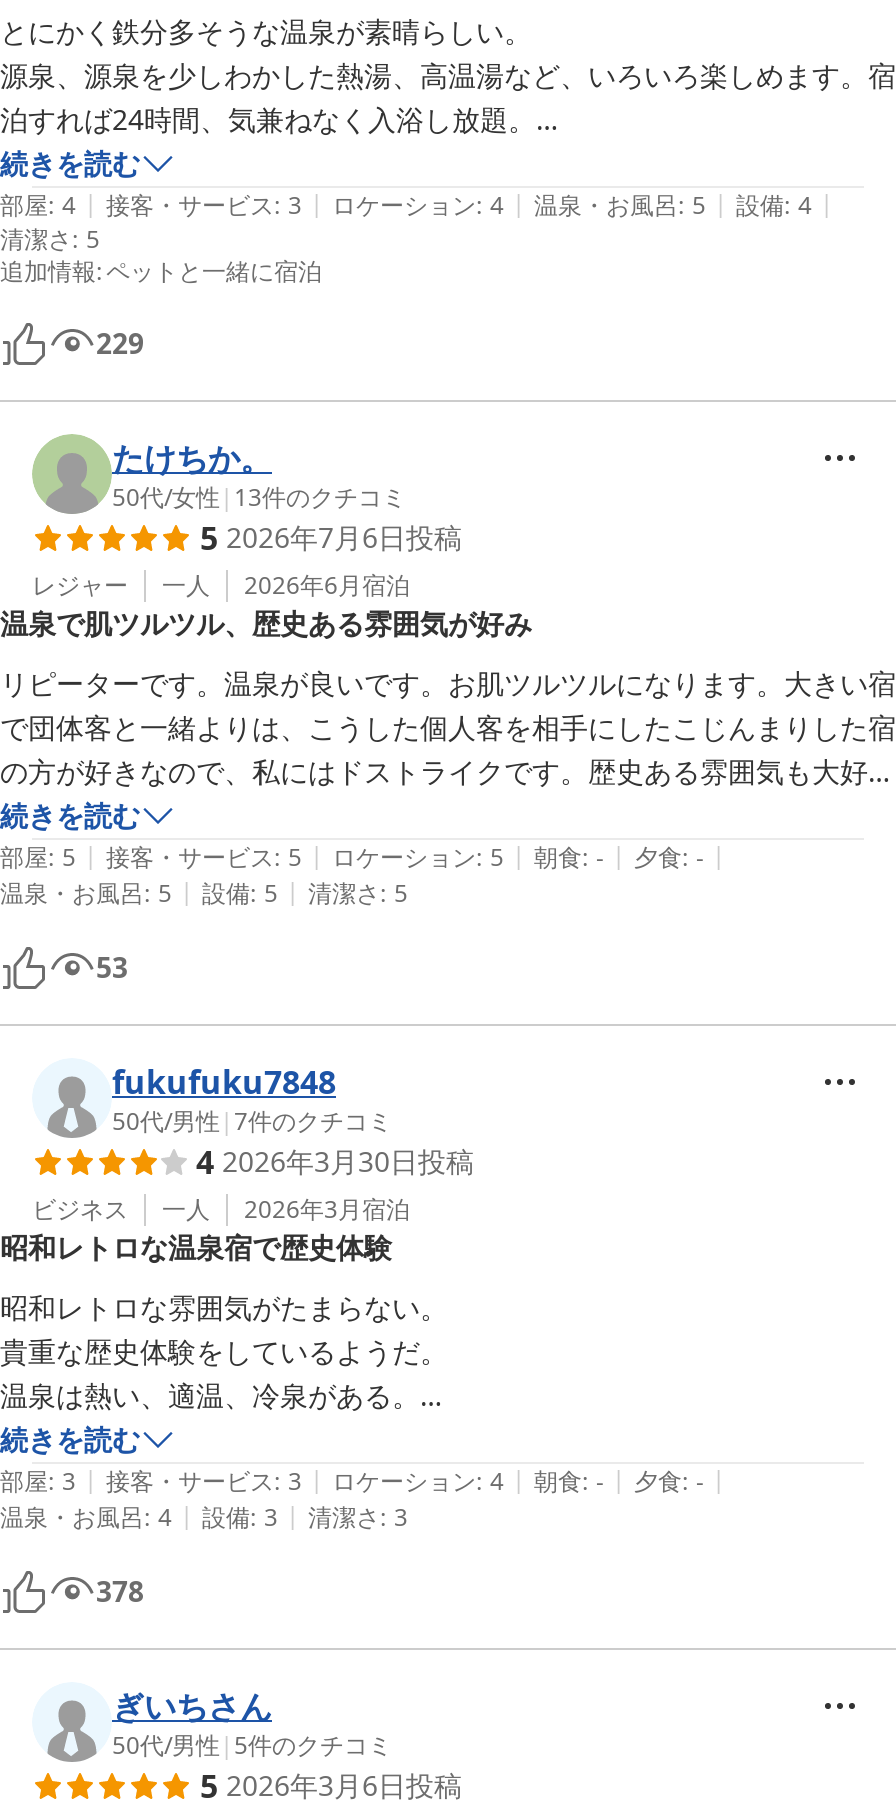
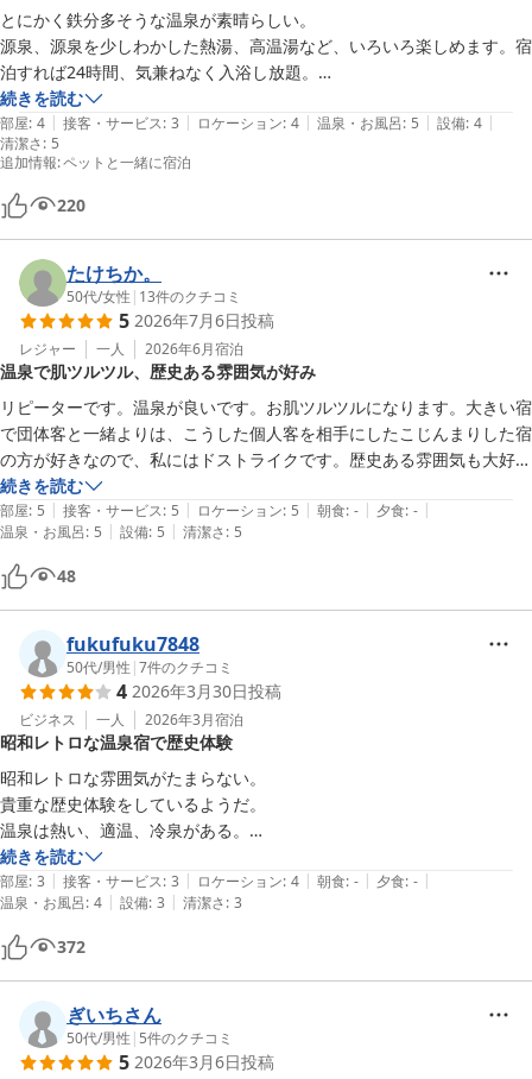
[96,324,144,362] 229 -> [57,194,85,216] 220
[96,948,128,986] 53 -> [57,564,76,587] 48
[96,1572,144,1610] 378 -> [57,935,85,958] 372

